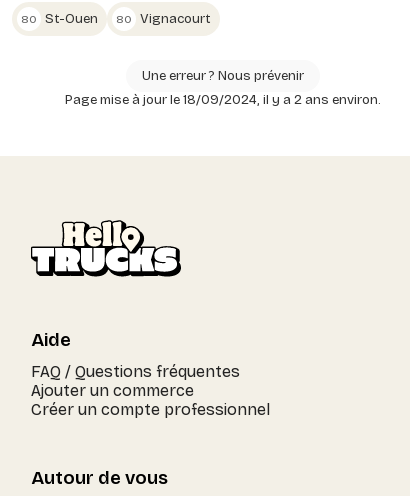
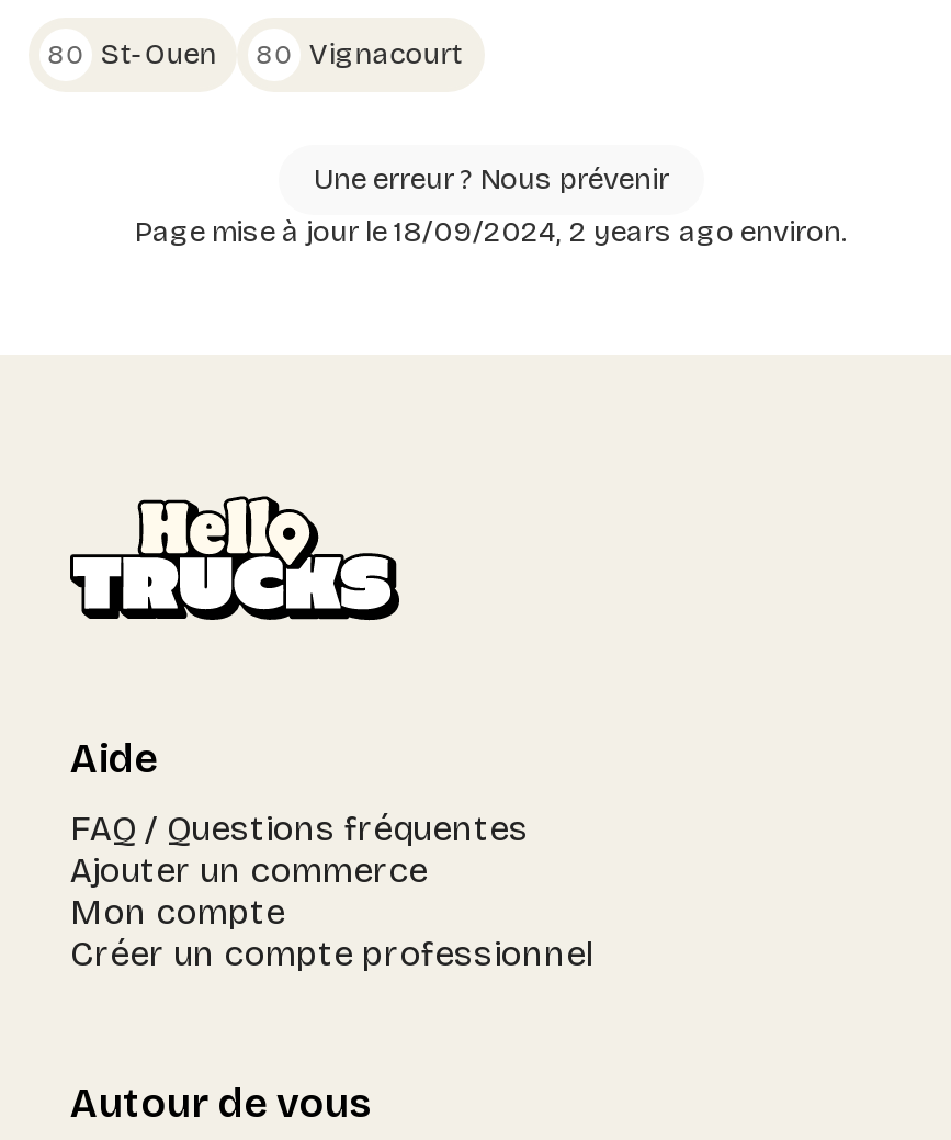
[65,92,381,108] Page mise à jour le 18/09/2024, il y a 2 ans environ. -> [135,215,848,251] Page mise à jour le 18/09/2024, 2 years ago environ.
none -> [70,892,285,934] Mon compte

